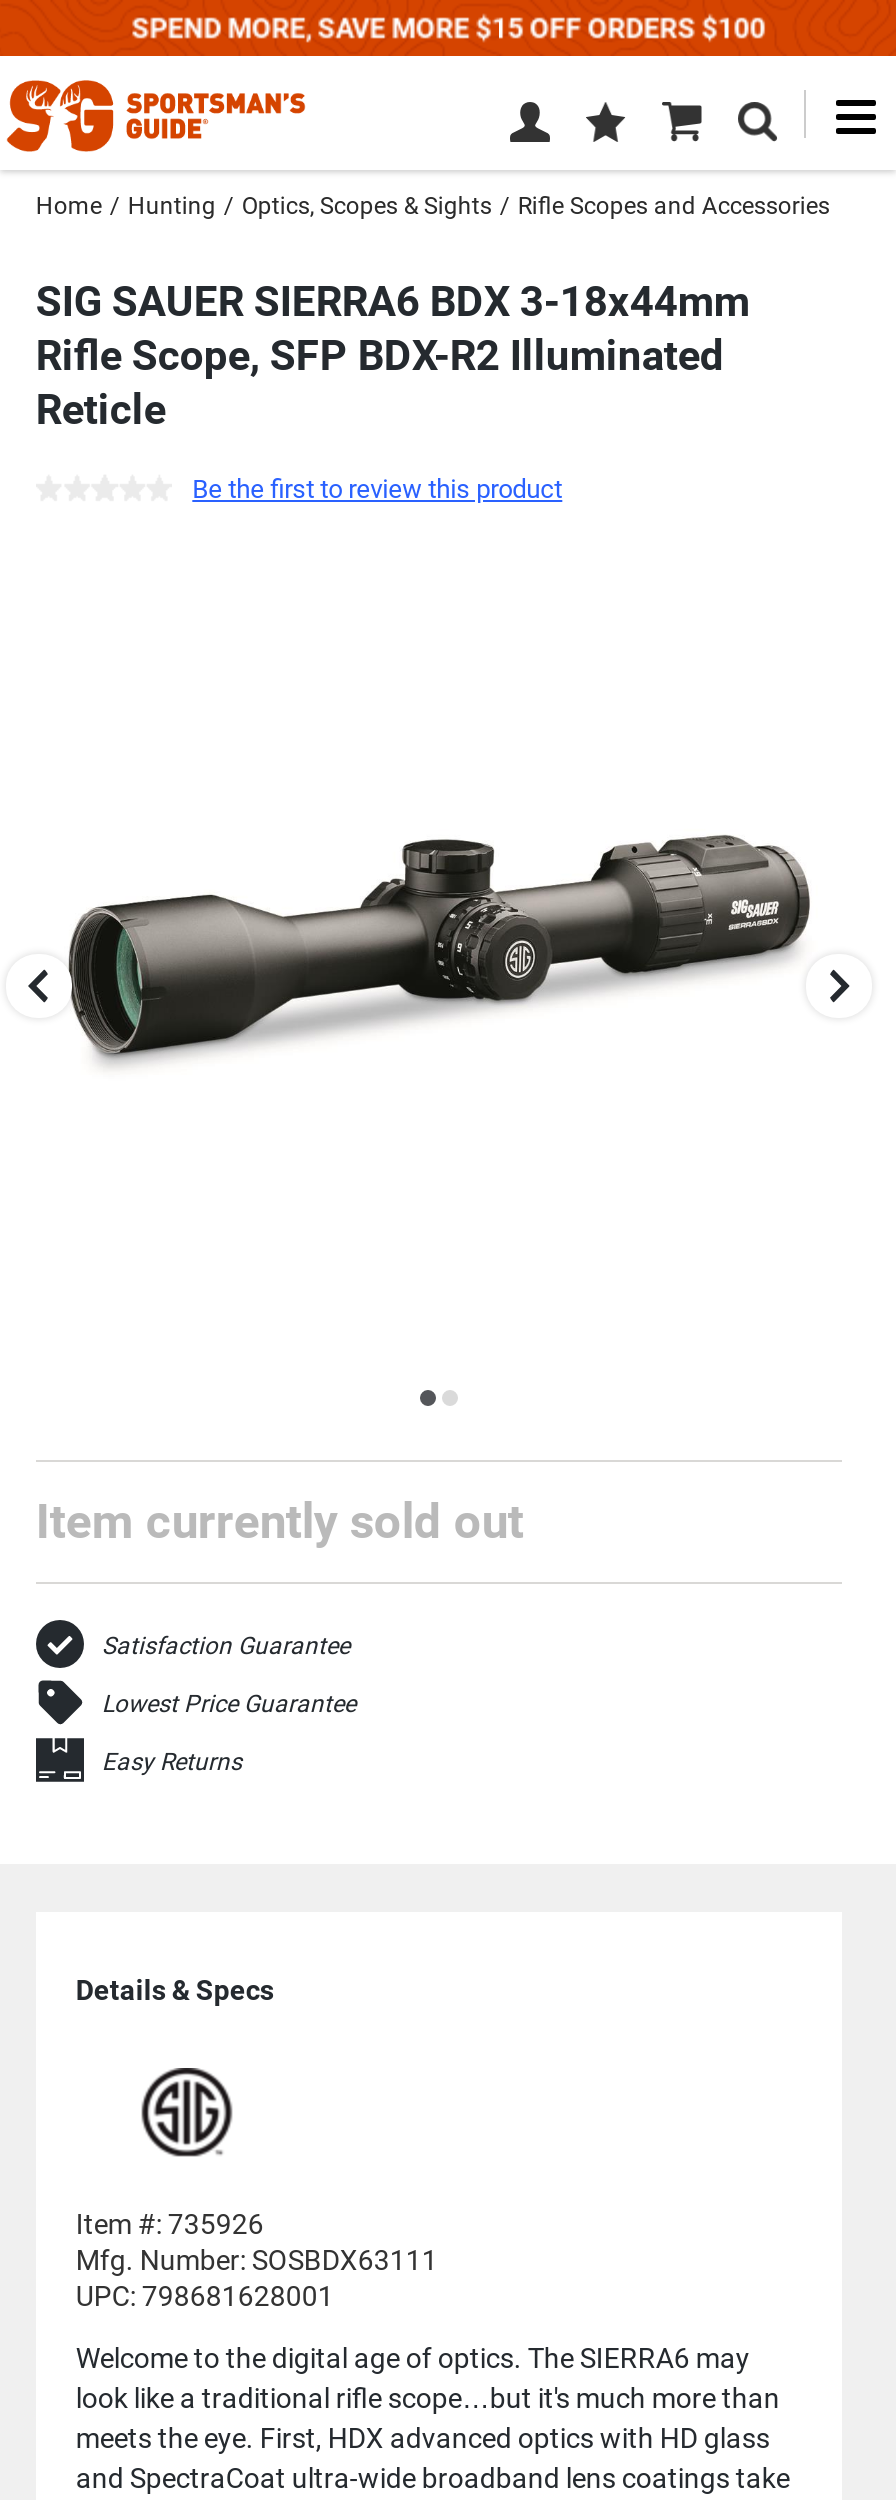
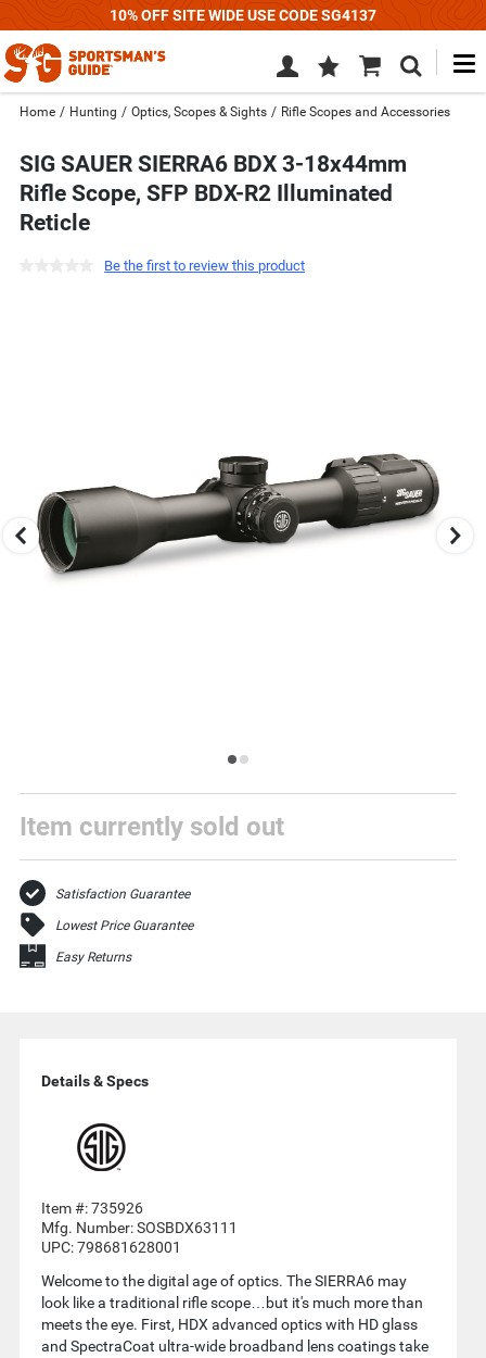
[131,12,765,44] SPEND MORE, SAVE MORE $15 OFF ORDERS $100 -> [110,7,376,24] 10% OFF SITE WIDE USE CODE SG4137

